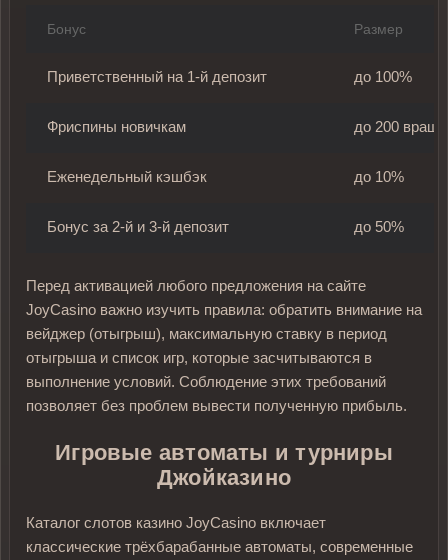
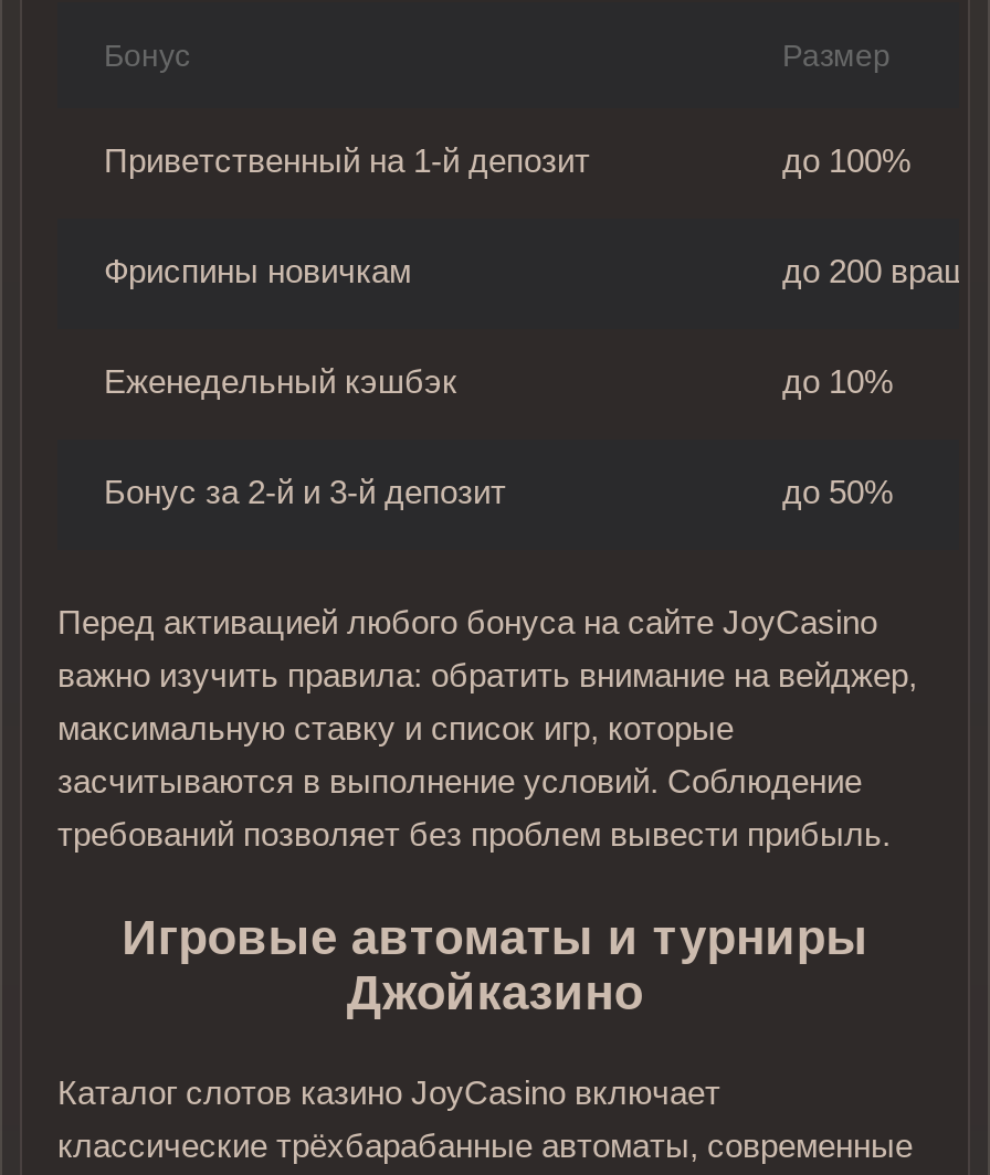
[26,277,422,414] Перед активацией любого предложения на сайте | JoyCasino важно изучить правила: обратить внимание на | вейджер (отыгрыш), максимальную ставку в период | отыгрыша и список игр, которые засчитываются в | выполнение условий. Соблюдение этих требований | позволяет без проблем вывести полученную прибыль. -> [57,603,917,853] Перед активацией любого бонуса на сайте JoyCasino | важно изучить правила: обратить внимание на вейджер, | максимальную ставку и список игр, которые | засчитываются в выполнение условий. Соблюдение | требований позволяет без проблем вывести прибыль.

